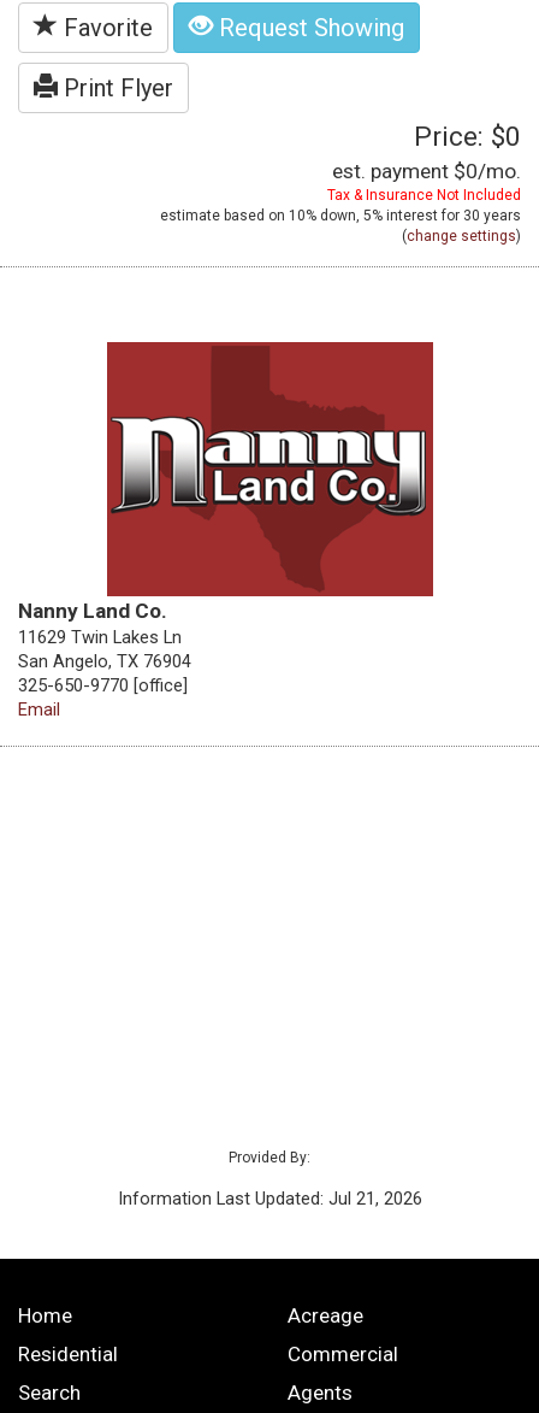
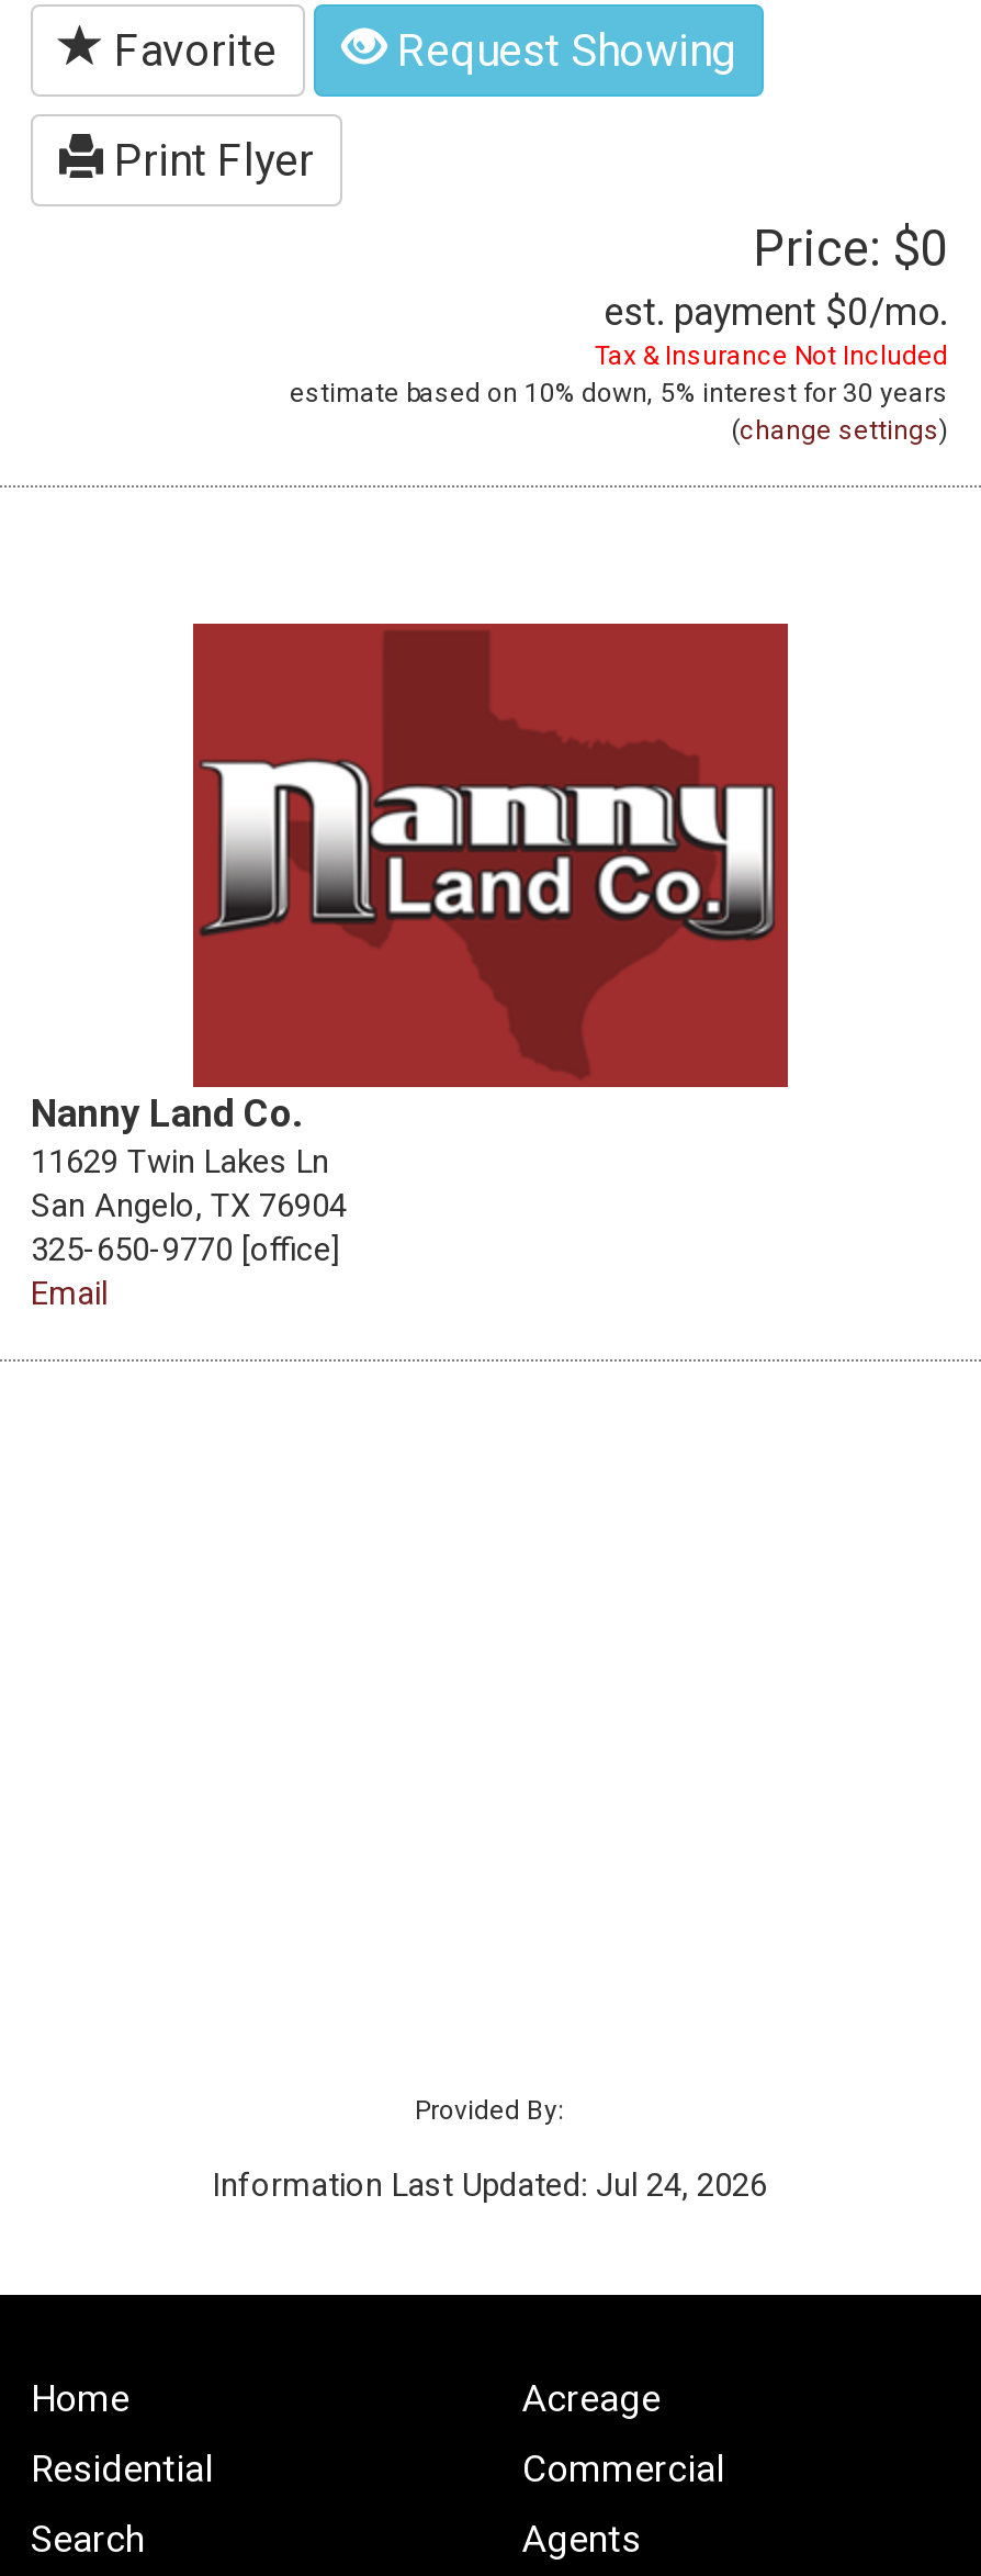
[117,1188,422,1209] Information Last Updated: Jul 21, 2026 -> [212,2165,767,2205] Information Last Updated: Jul 24, 2026

